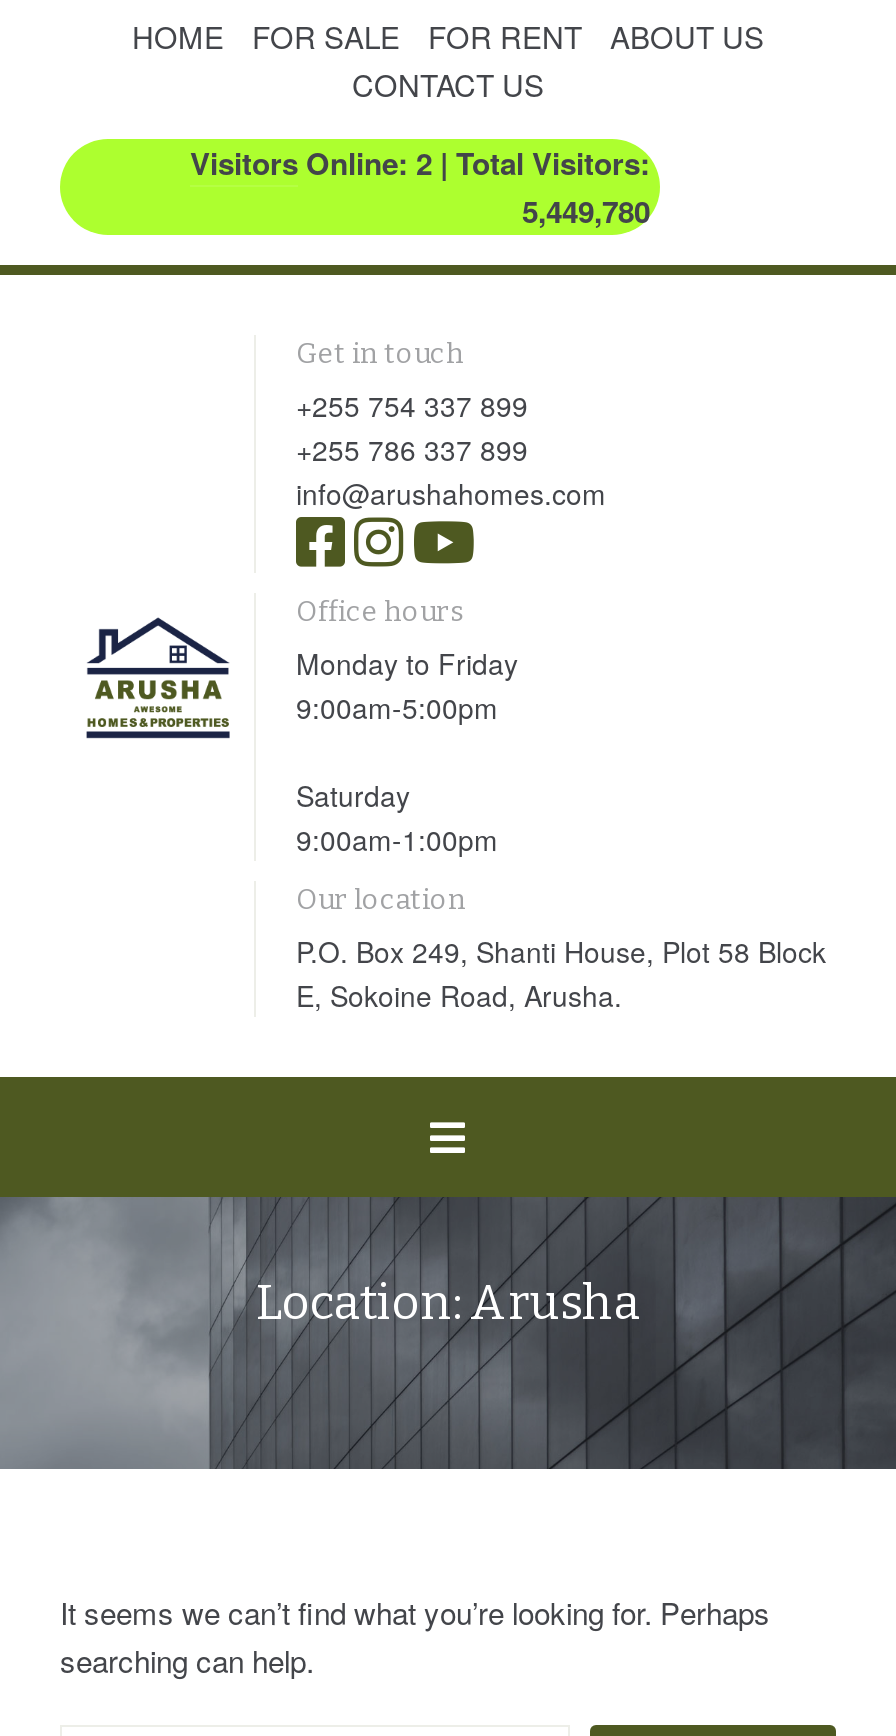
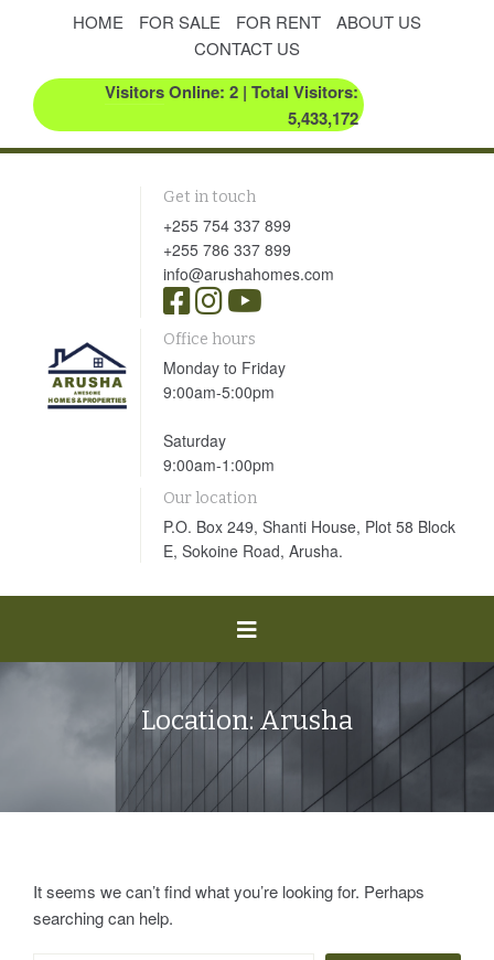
[522,189,650,233] 5,449,780 -> [288,106,358,130] 5,433,172

